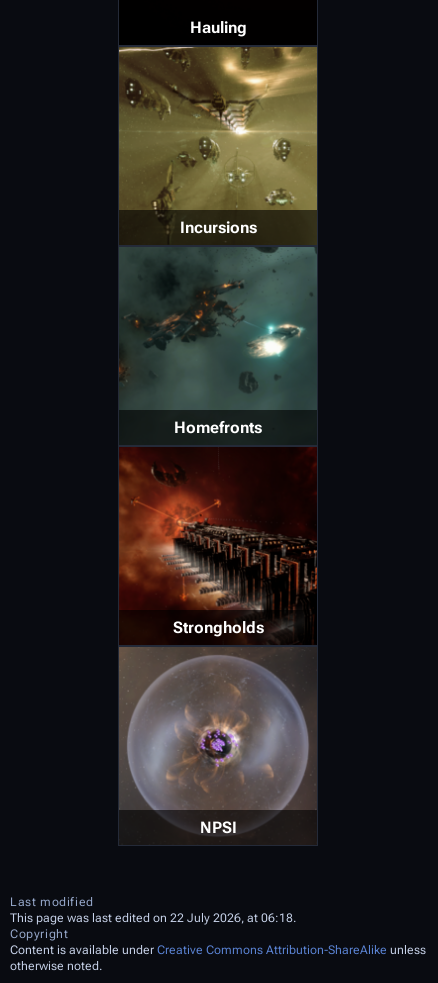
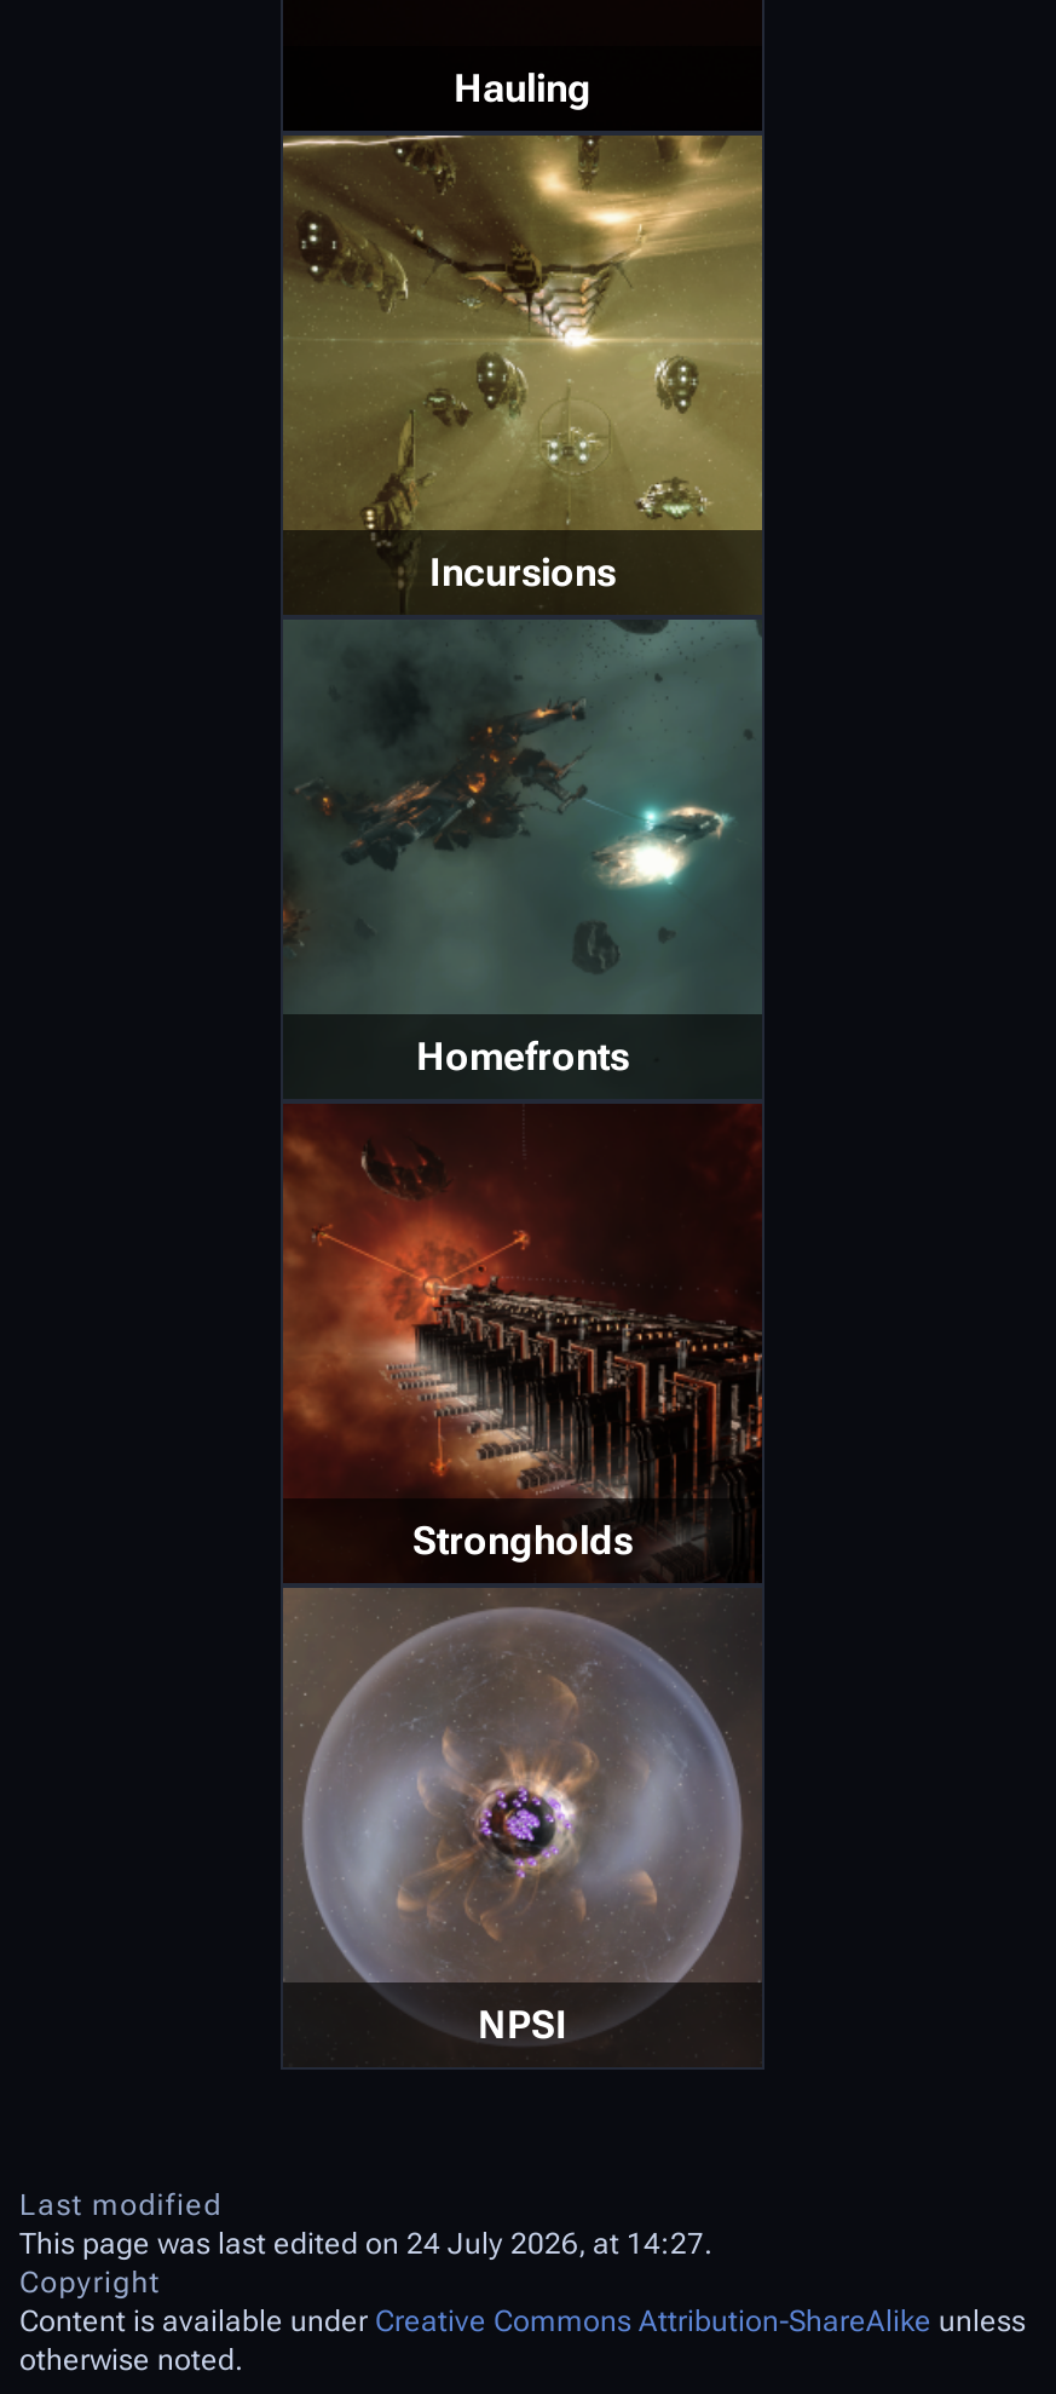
[10,911,296,925] This page was last edited on 22 July 2026, at 06:18. -> [19,2227,711,2261] This page was last edited on 24 July 2026, at 14:27.

